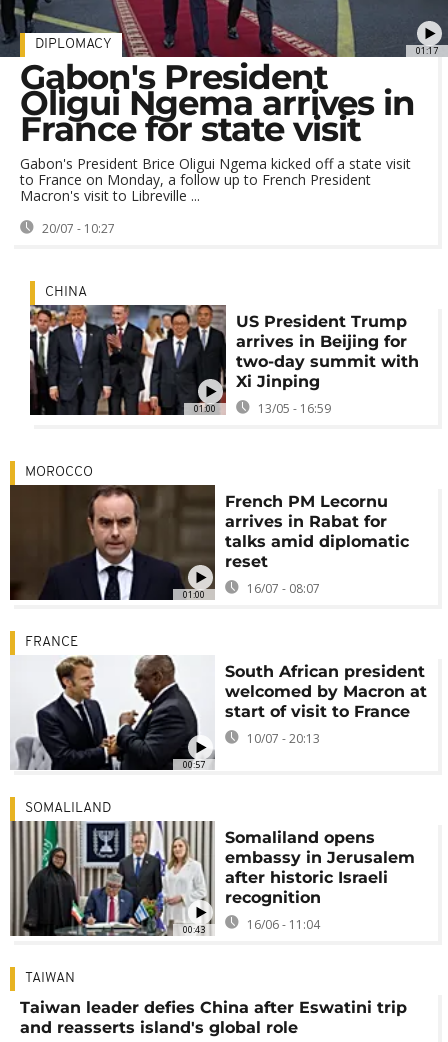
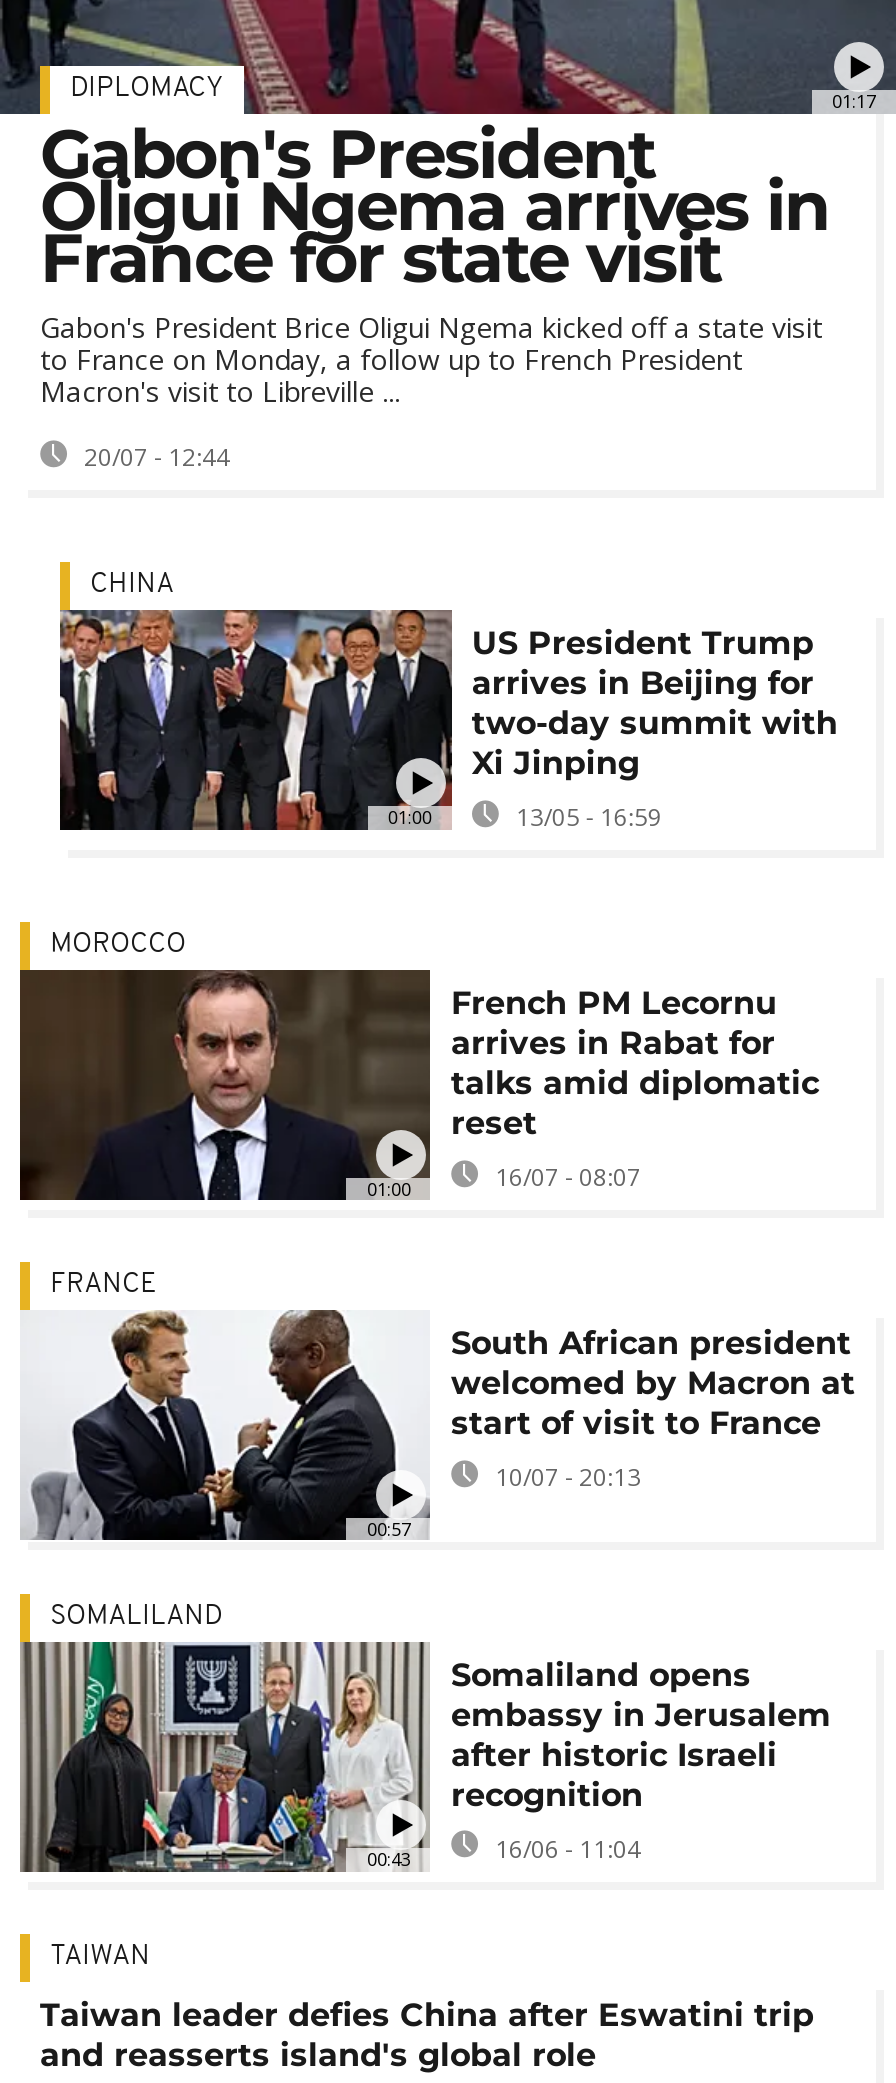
[39,220,115,237] 20/07 - 10:27 -> [78,440,230,474] 20/07 - 12:44

